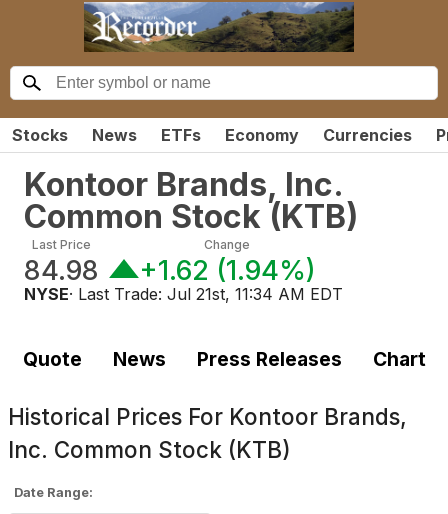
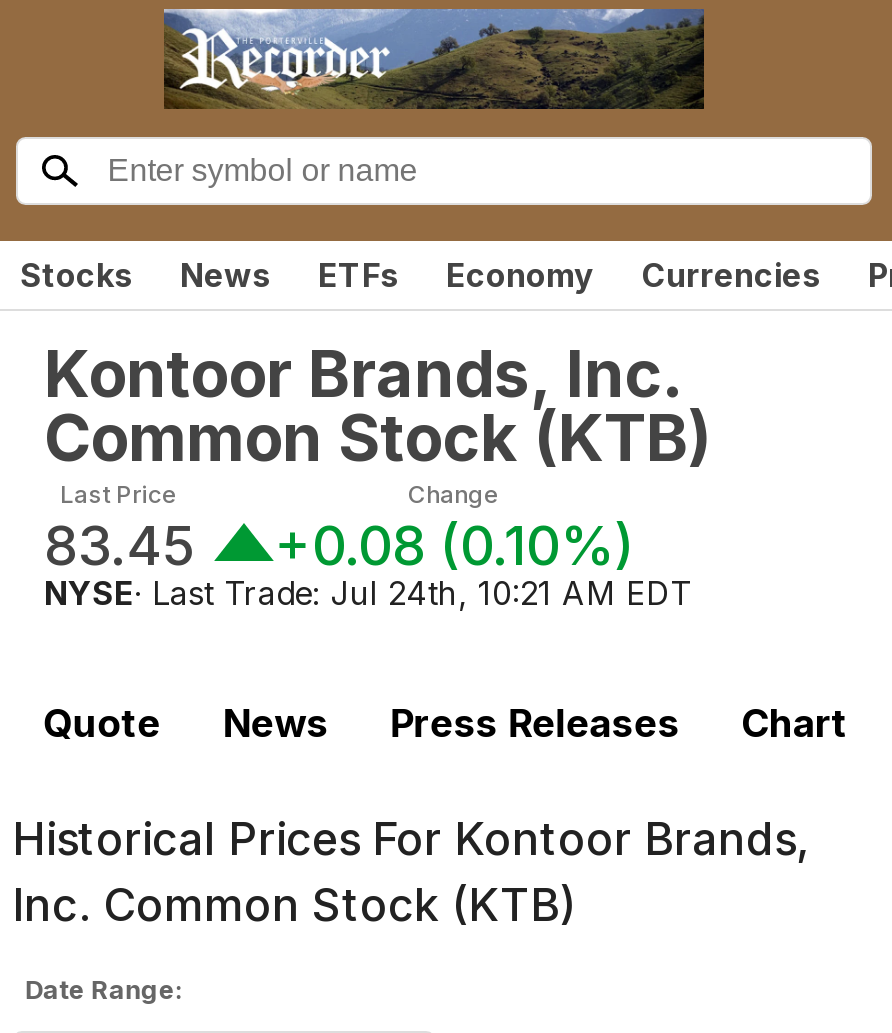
[24,254,99,287] 84.98 -> [44,512,194,578] 83.45
[139,254,316,287] +1.62 (1.94%) -> [274,512,634,578] +0.08 (0.10%)
[24,284,343,304] NYSE · Last Trade: Jul 21st, 11:34 AM EDT -> [44,572,692,612] NYSE · Last Trade: Jul 24th, 10:21 AM EDT

